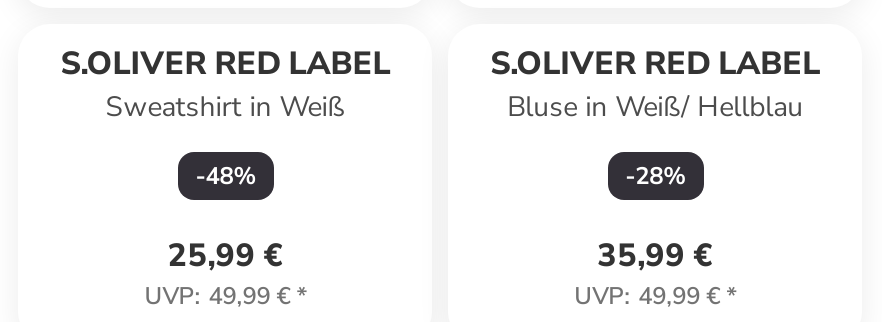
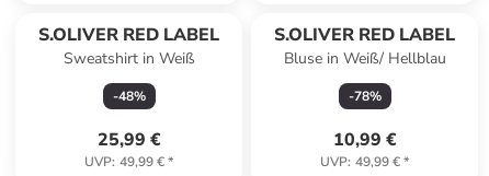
[625,160,685,192] -28% -> [348,87,381,105] -78%
[597,234,713,278] 35,99 € -> [333,128,396,152] 10,99 €

